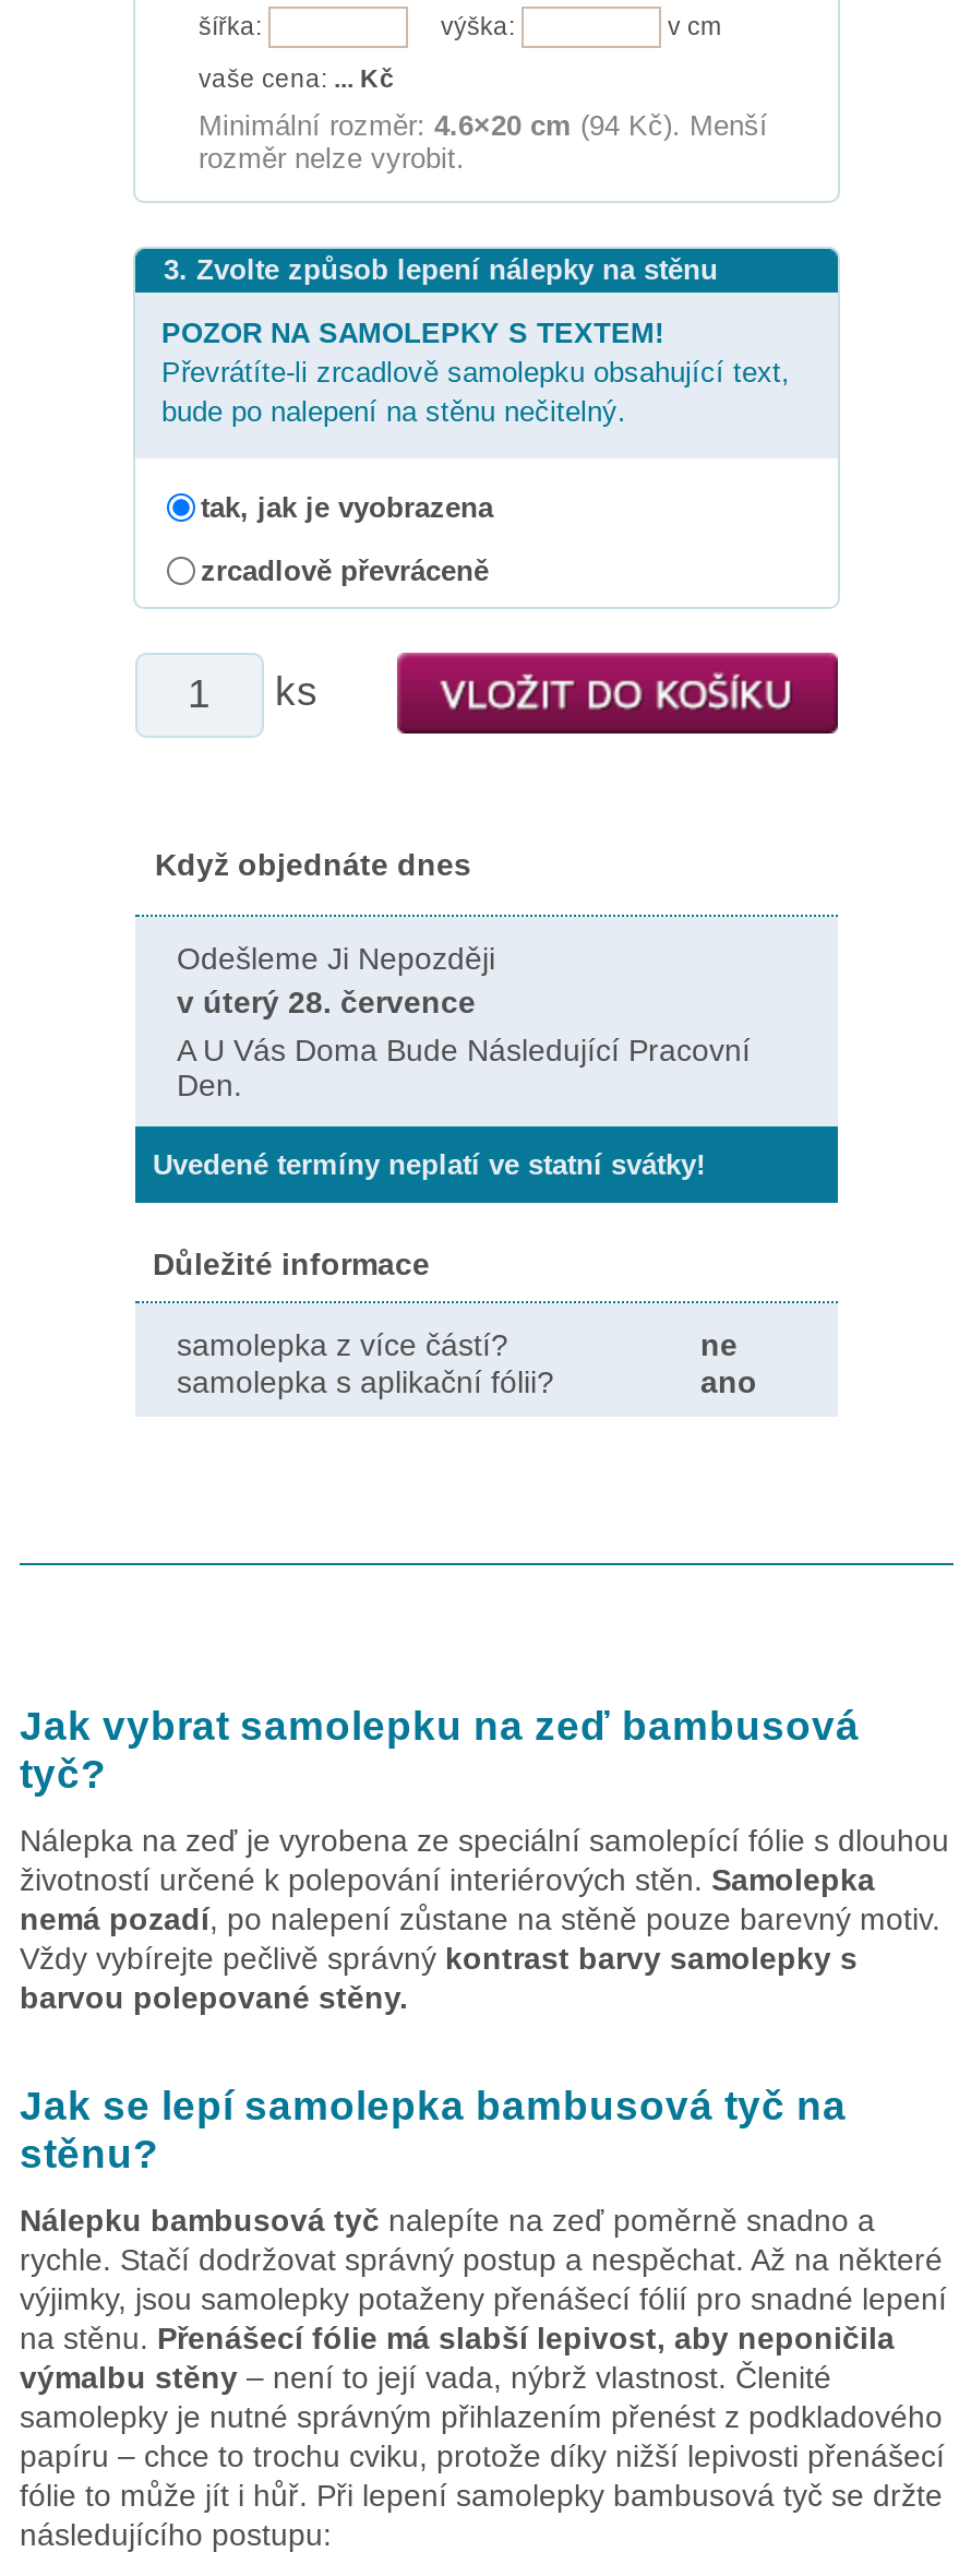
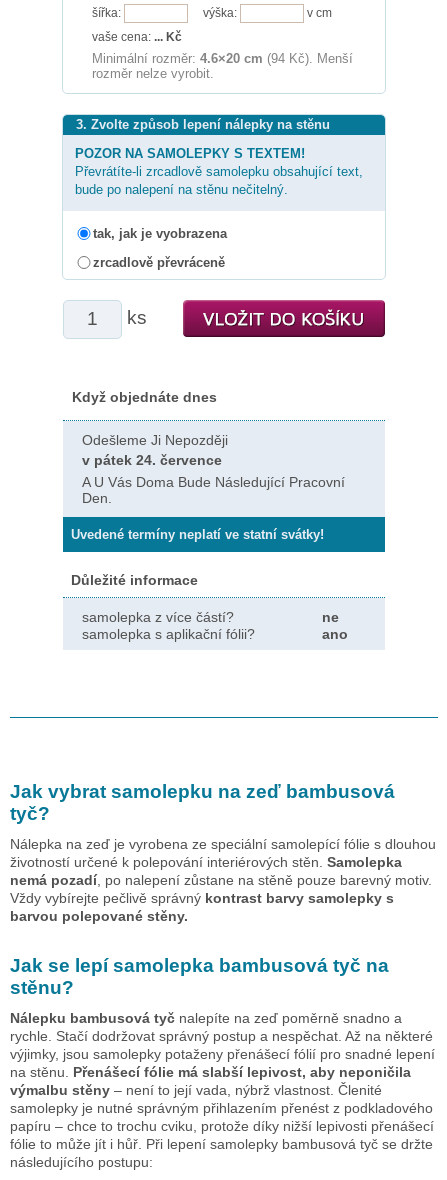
[177,985,476,1020] v úterý 28. července -> [82,452,222,468] v pátek 24. července

